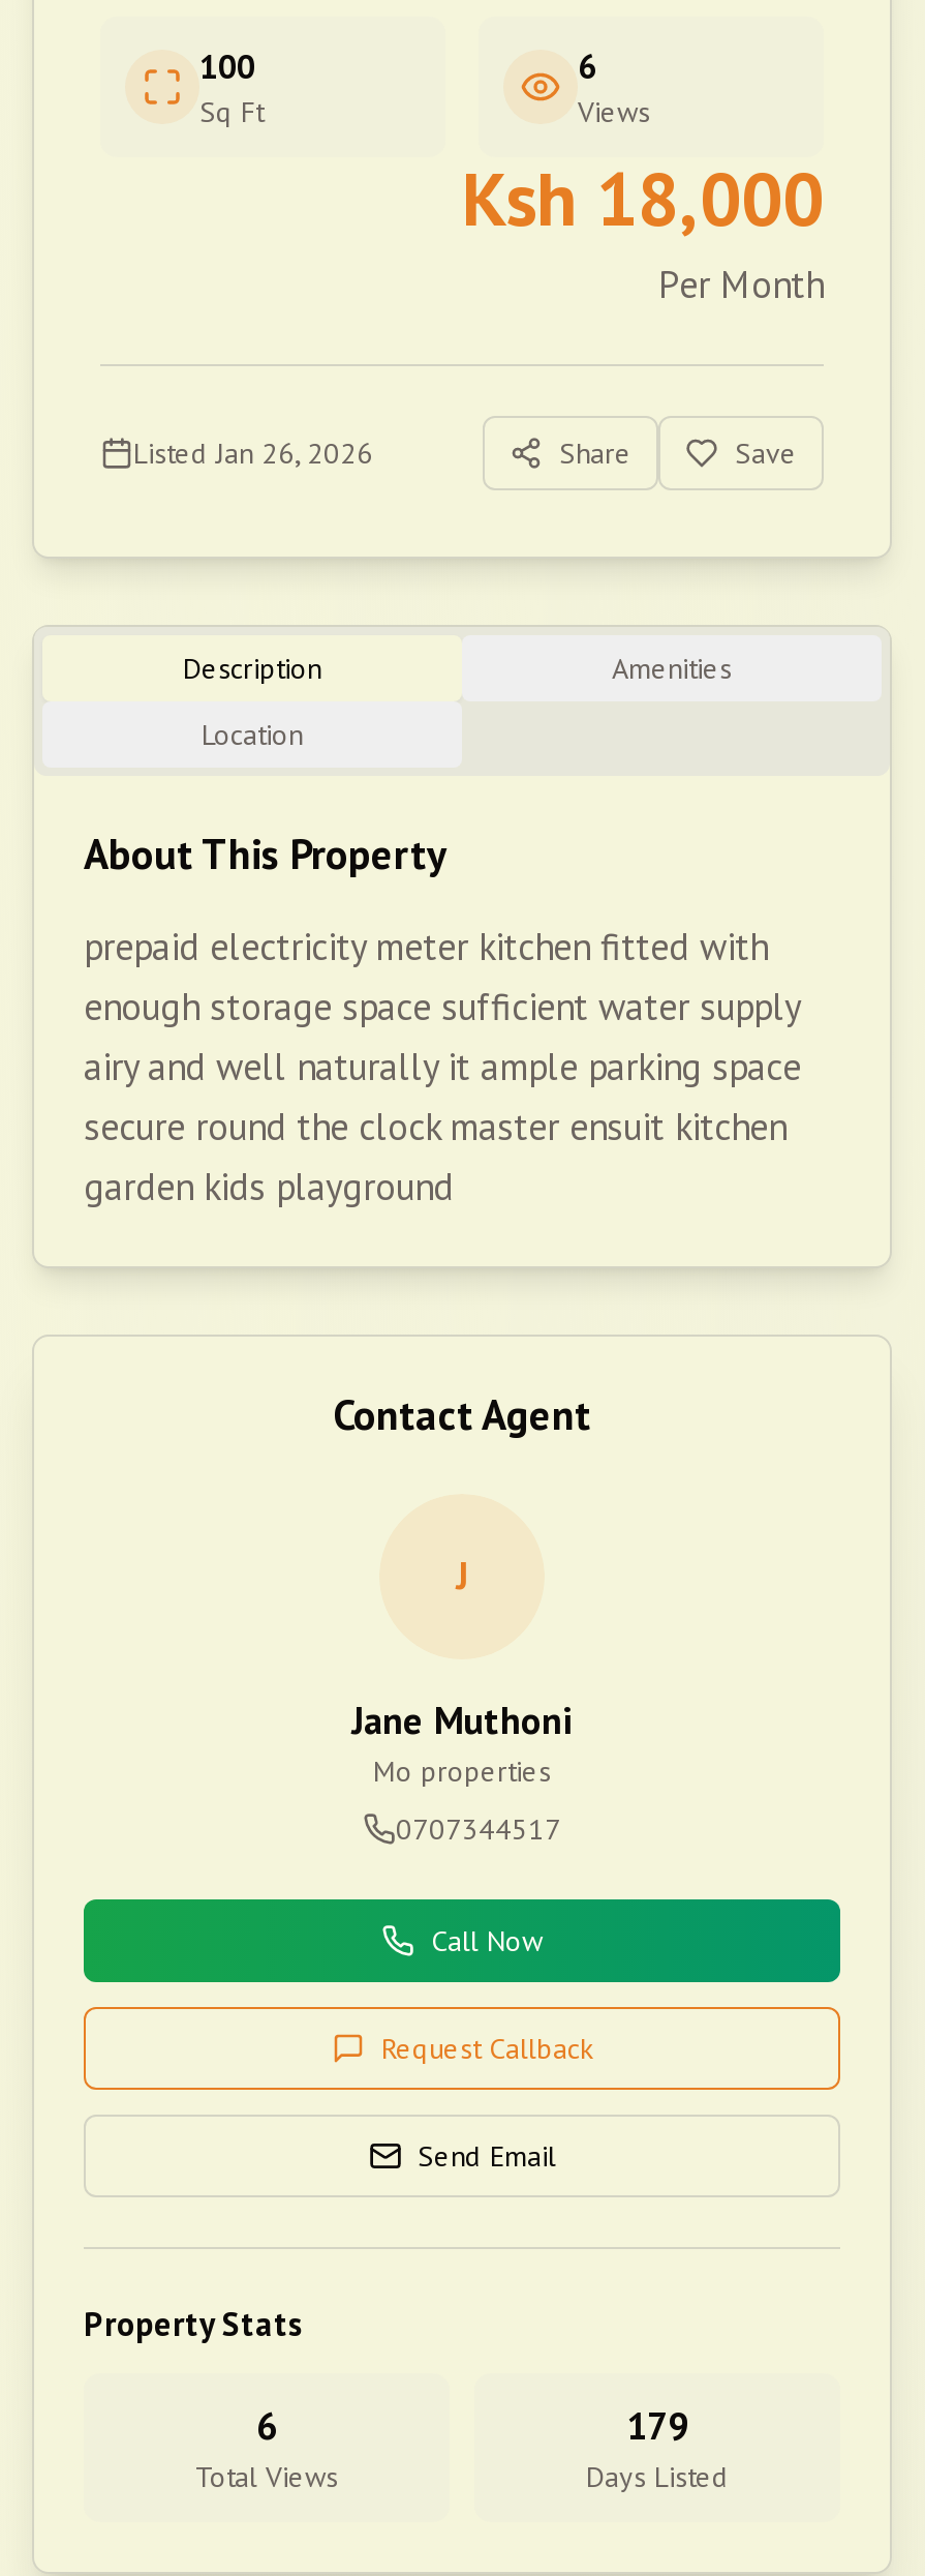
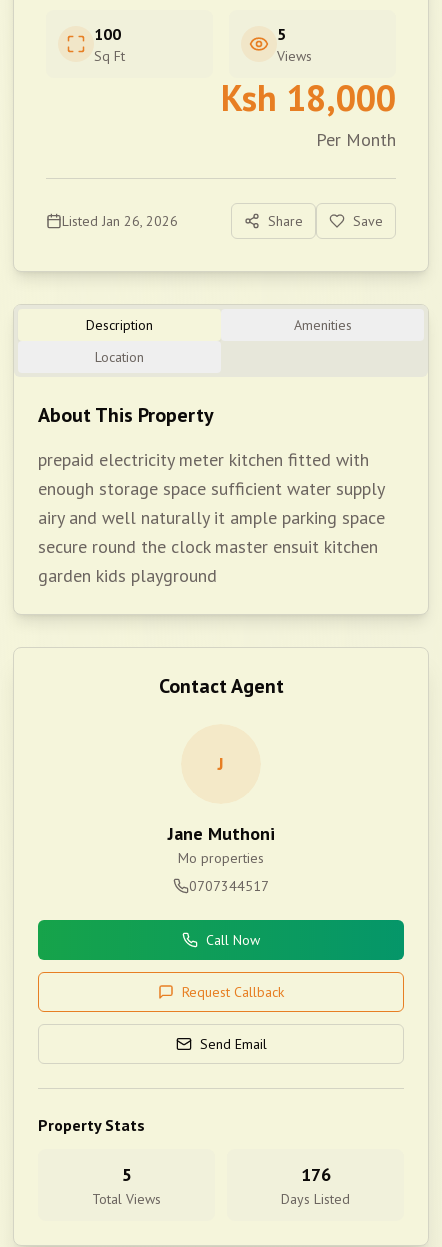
[578,46,596,88] 6 -> [277,24,286,44] 5
[256,2403,277,2451] 6 -> [121,1163,131,1186] 5
[626,2403,688,2451] 179 -> [300,1163,330,1186] 176

